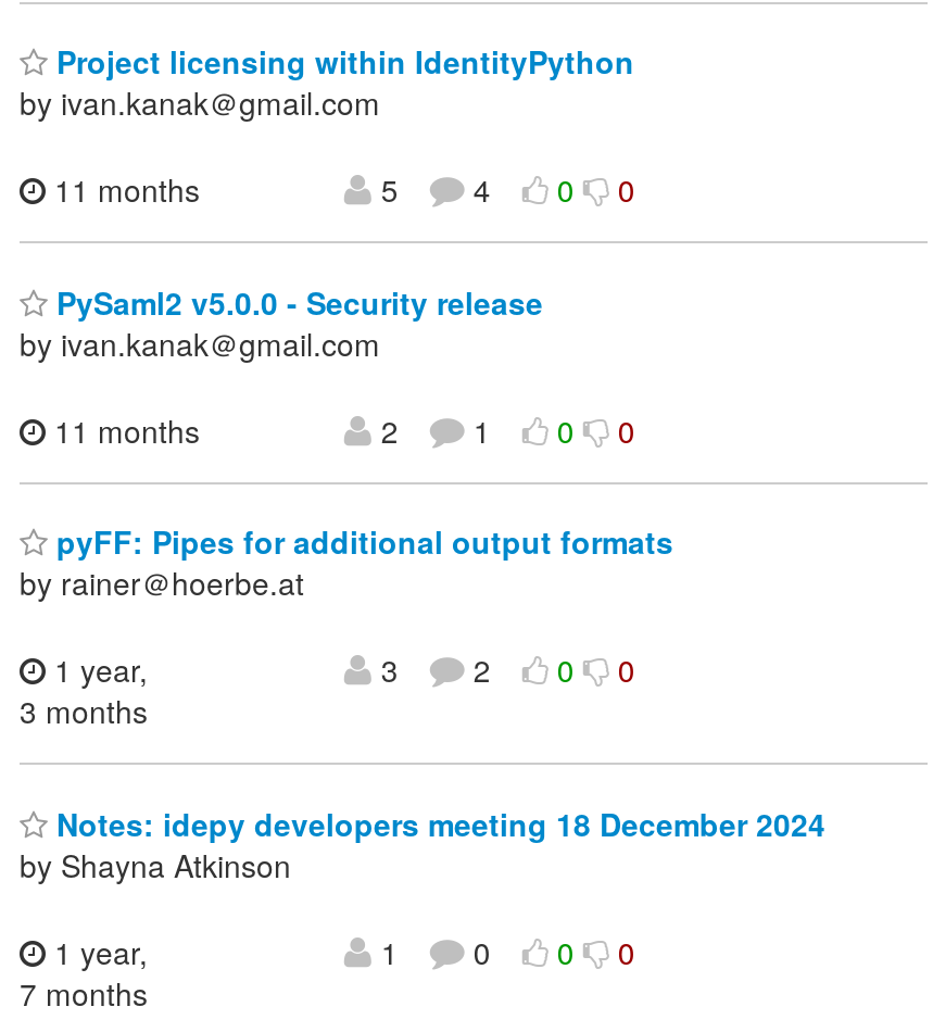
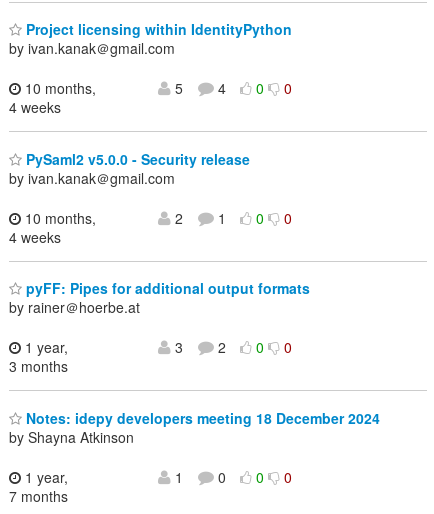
[46,168,200,212] 11 months -> [9,78,96,117] 10 months, | 4 weeks
[46,408,200,452] 11 months -> [9,208,96,247] 10 months, | 4 weeks

